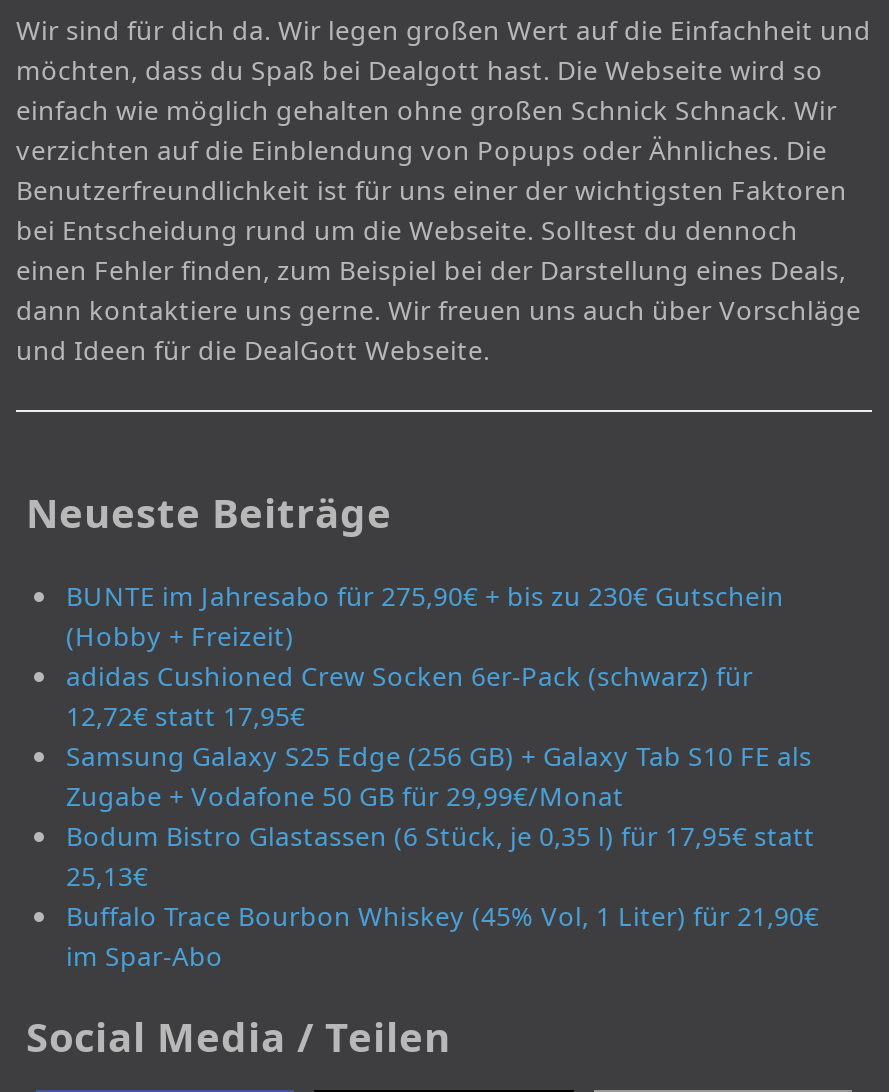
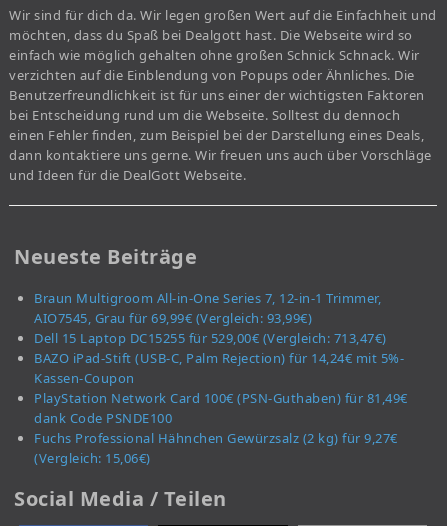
[66,577,819,973] BUNTE im Jahresabo für 275,90€ + bis zu 230€ Gutschein | (Hobby + Freizeit) | adidas Cushioned Crew Socken 6er-Pack (schwarz) für | 12,72€ statt 17,95€ | Samsung Galaxy S25 Edge (256 GB) + Galaxy Tab S10 FE als | Zugabe + Vodafone 50 GB für 29,99€/Monat | Bodum Bistro Glastassen (6 Stück, je 0,35 l) für 17,95€ statt | 25,13€ | Buffalo Trace Bourbon Whiskey (45% Vol, 1 Liter) für 21,90€ | im Spar-Abo -> [34,289,407,467] Braun Multigroom All-in-One Series 7, 12-in-1 Trimmer, | AIO7545, Grau für 69,99€ (Vergleich: 93,99€) | Dell 15 Laptop DC15255 für 529,00€ (Vergleich: 713,47€) | BAZO iPad-Stift (USB-C, Palm Rejection) für 14,24€ mit 5%- | Kassen-Coupon | PlayStation Network Card 100€ (PSN-Guthaben) für 81,49€ | dank Code PSNDE100 | Fuchs Professional Hähnchen Gewürzsalz (2 kg) für 9,27€ | (Vergleich: 15,06€)

